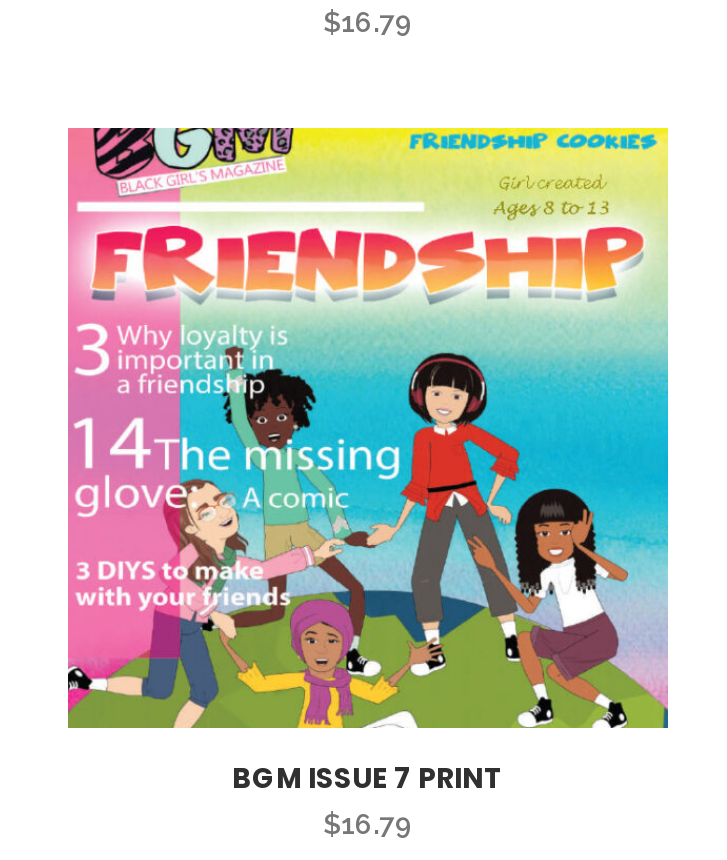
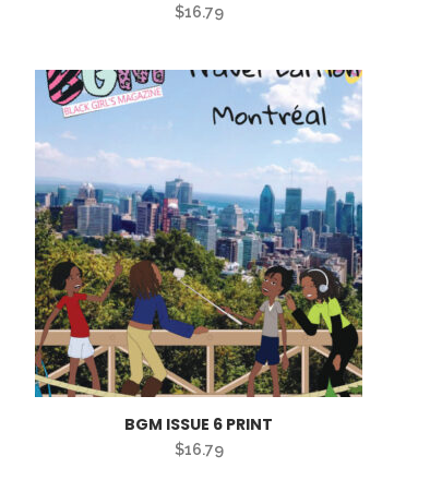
[66,126,670,798] [image] | BGM ISSUE 7 PRINT -> [34,69,363,435] [image] | BGM ISSUE 6 PRINT

